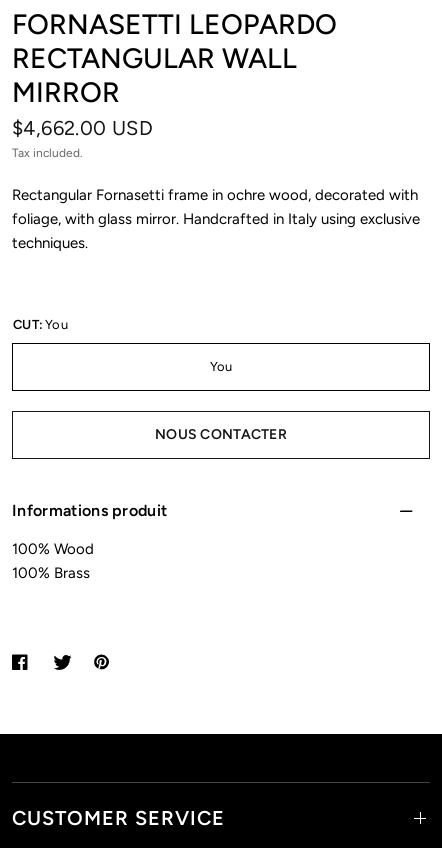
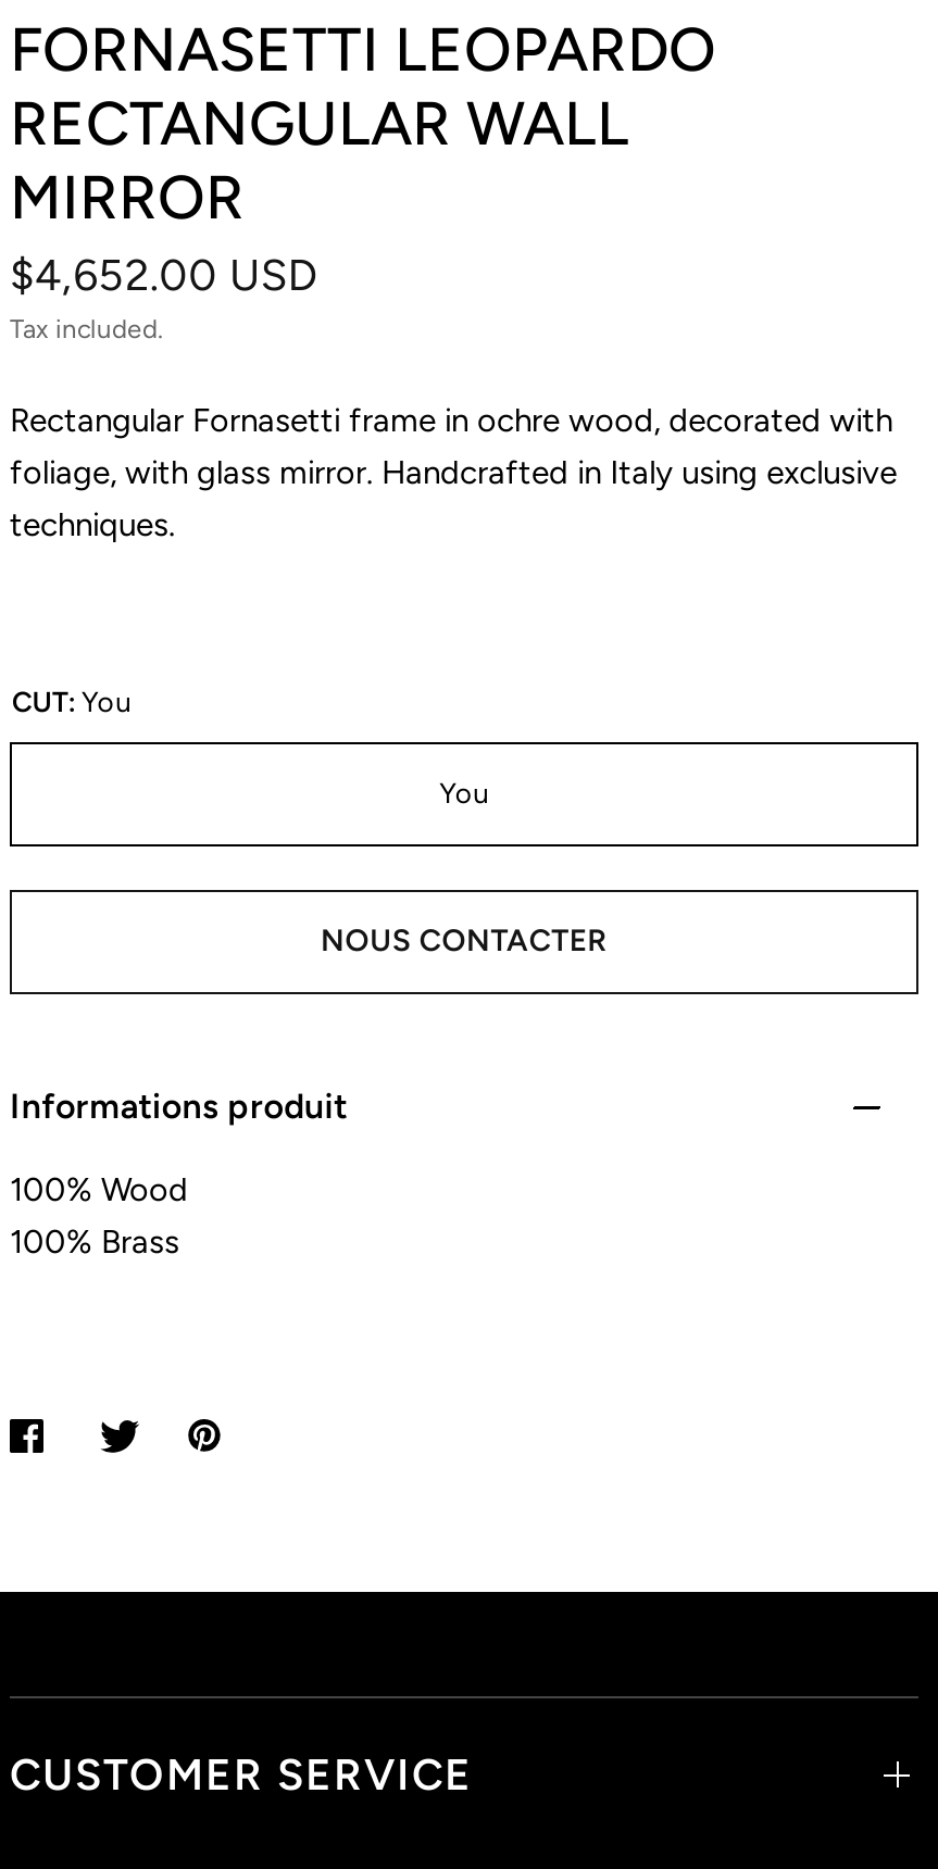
[12,116,153,140] $4,662.00 USD -> [10,248,319,300] $4,652.00 USD

